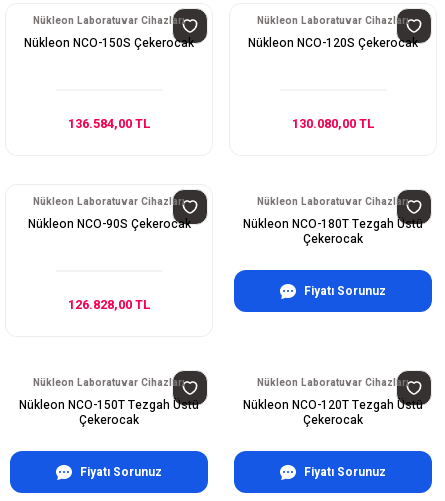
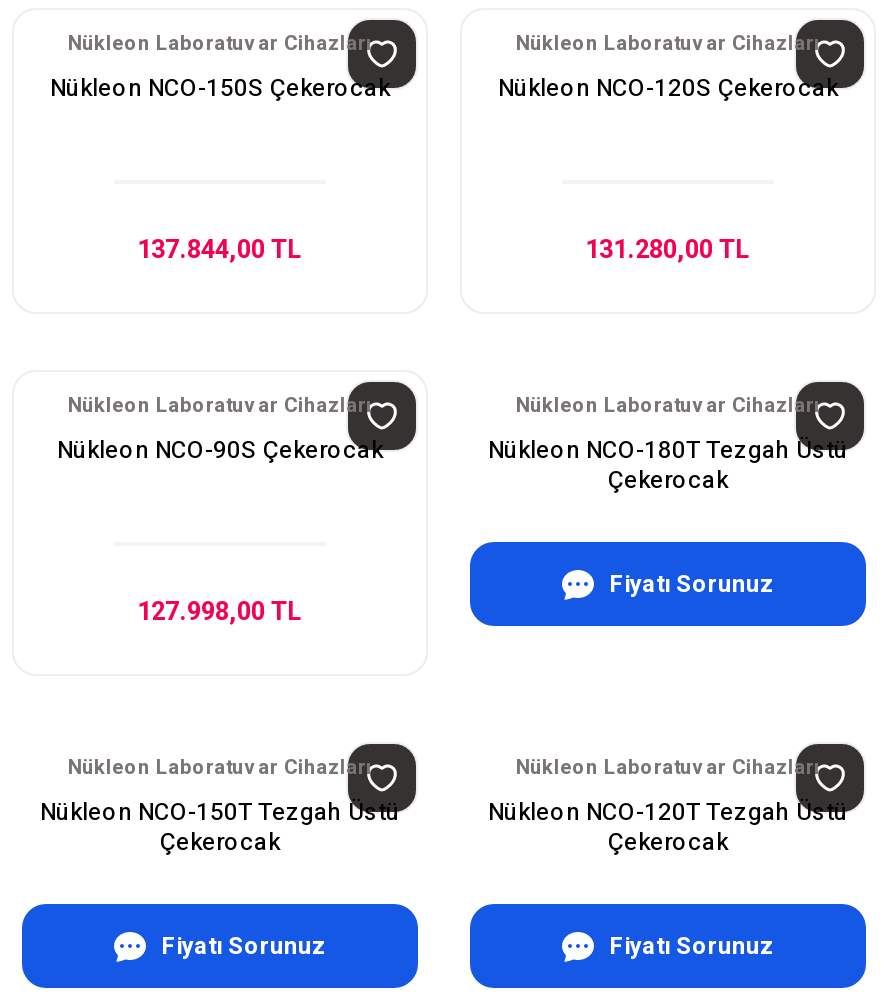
[67,115,150,133] 136.584,00 TL -> [137,232,303,268] 137.844,00 TL
[291,115,374,133] 130.080,00 TL -> [585,232,751,268] 131.280,00 TL
[67,296,150,314] 126.828,00 TL -> [137,594,303,630] 127.998,00 TL

